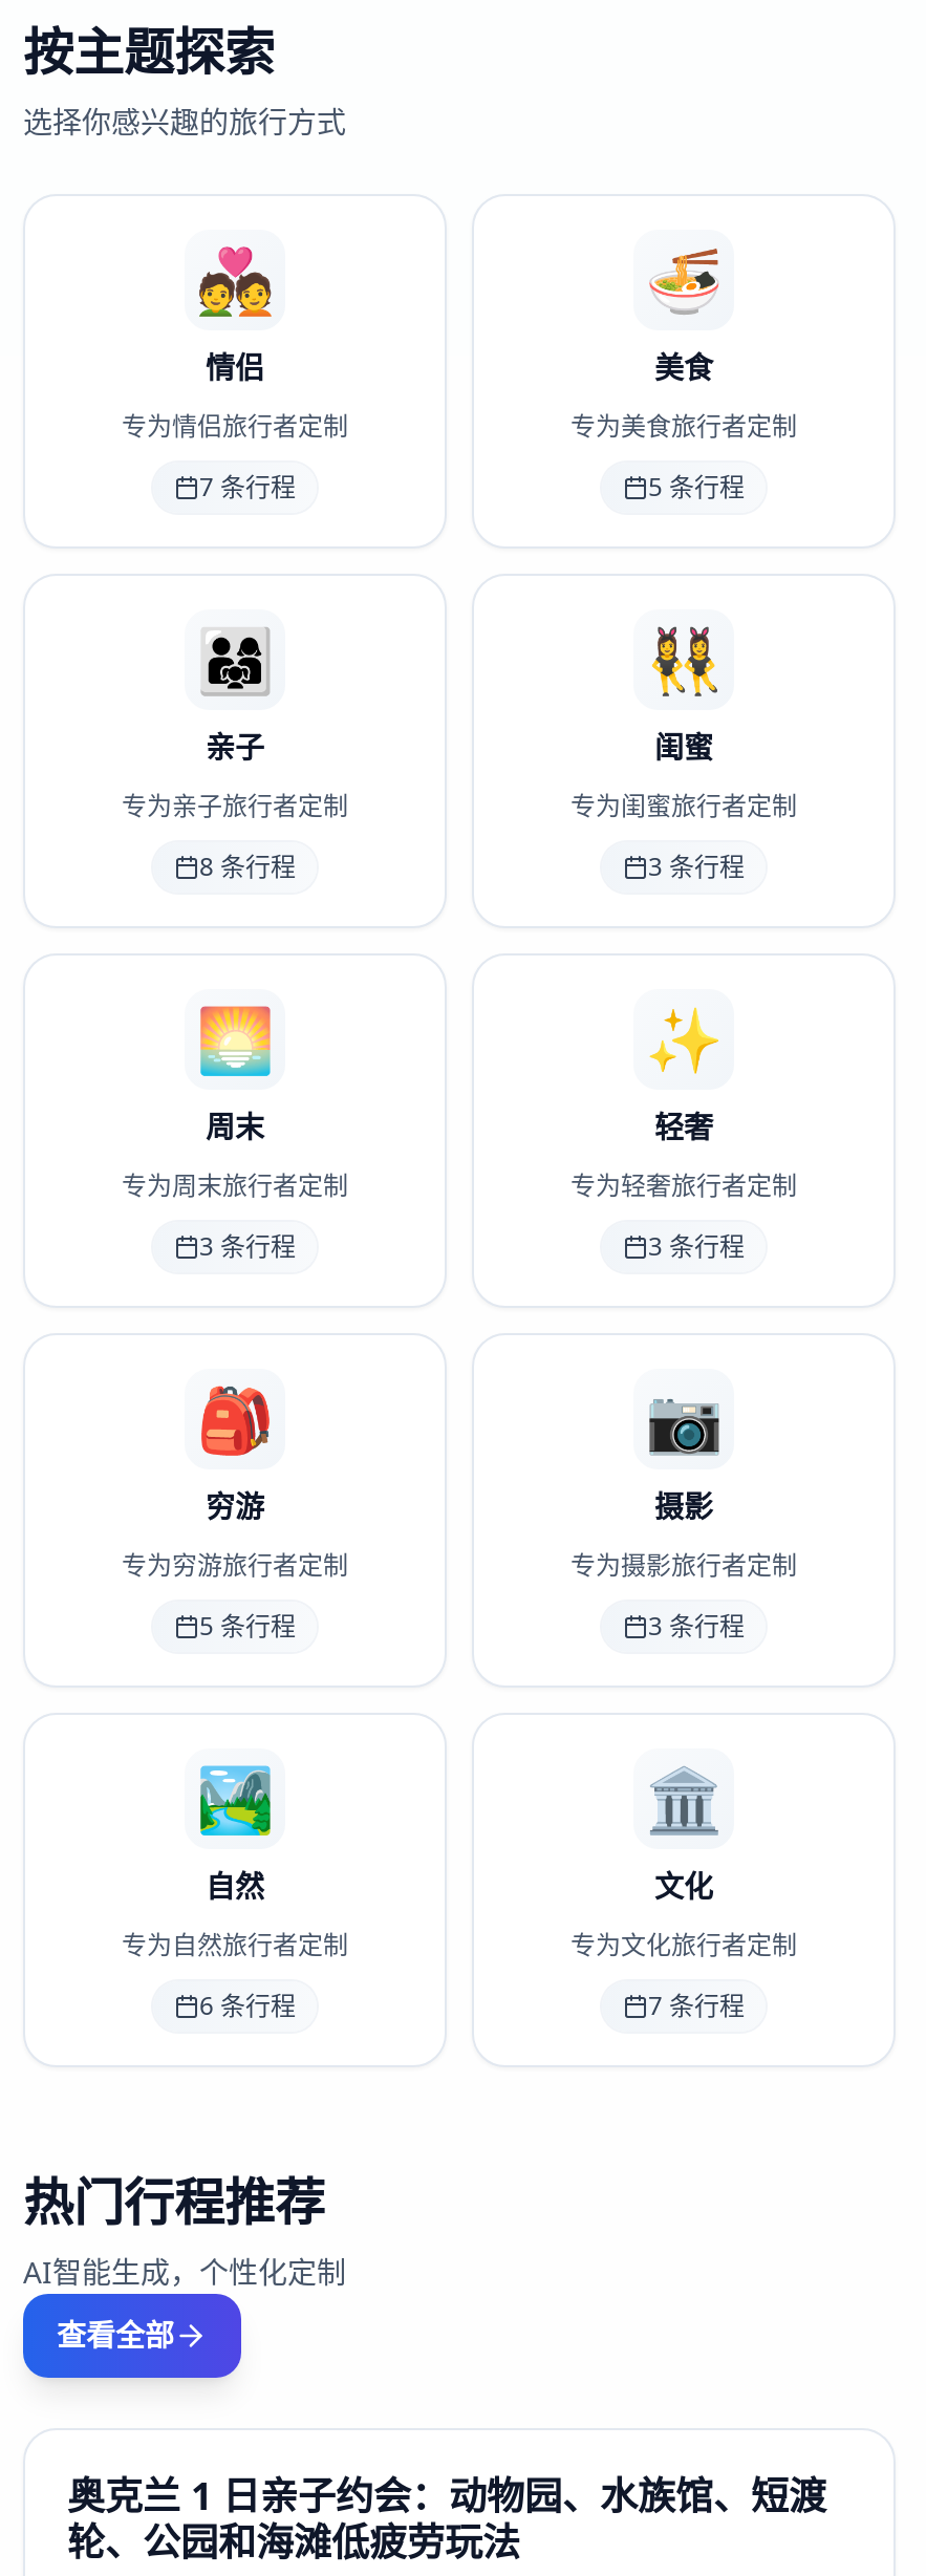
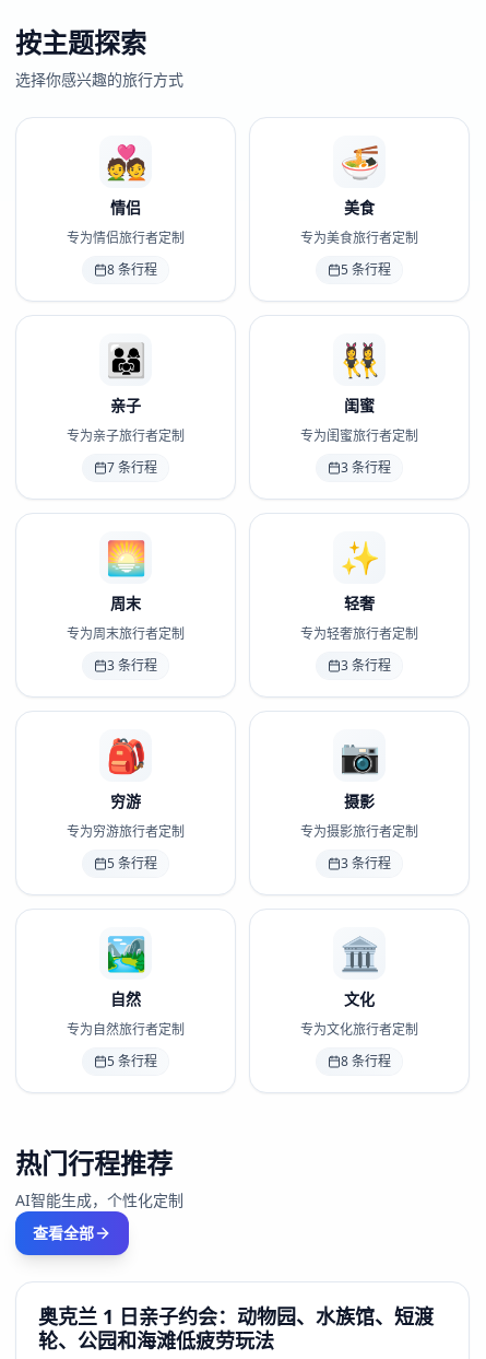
[199,469,296,505] 7条行程 -> [107,260,157,279] 8条行程
[199,849,296,884] 8条行程 -> [107,458,157,477] 7条行程
[199,1988,296,2023] 6条行程 -> [107,1052,157,1070] 5条行程
[648,1988,745,2023] 7条行程 -> [341,1052,391,1070] 8条行程

